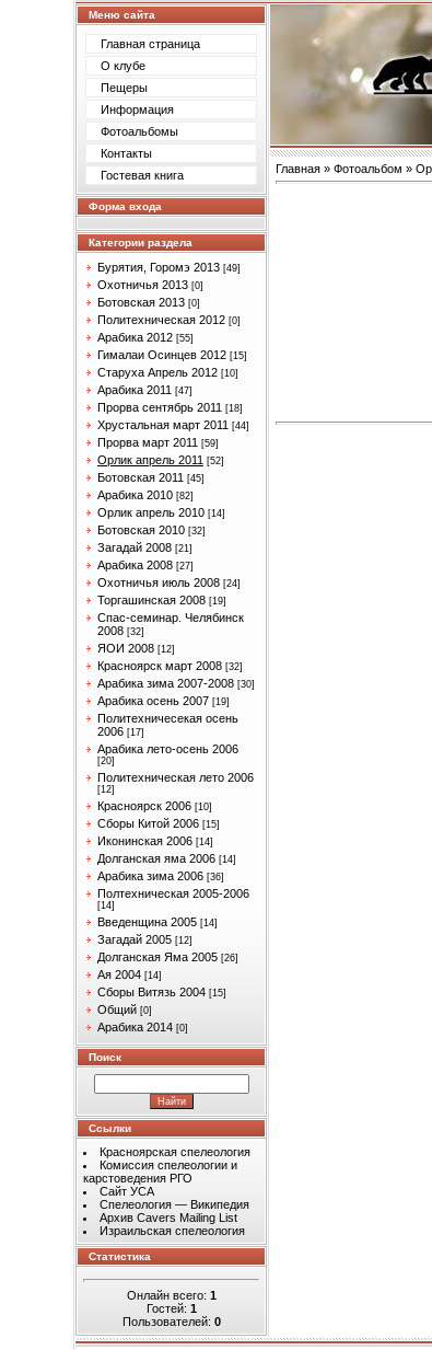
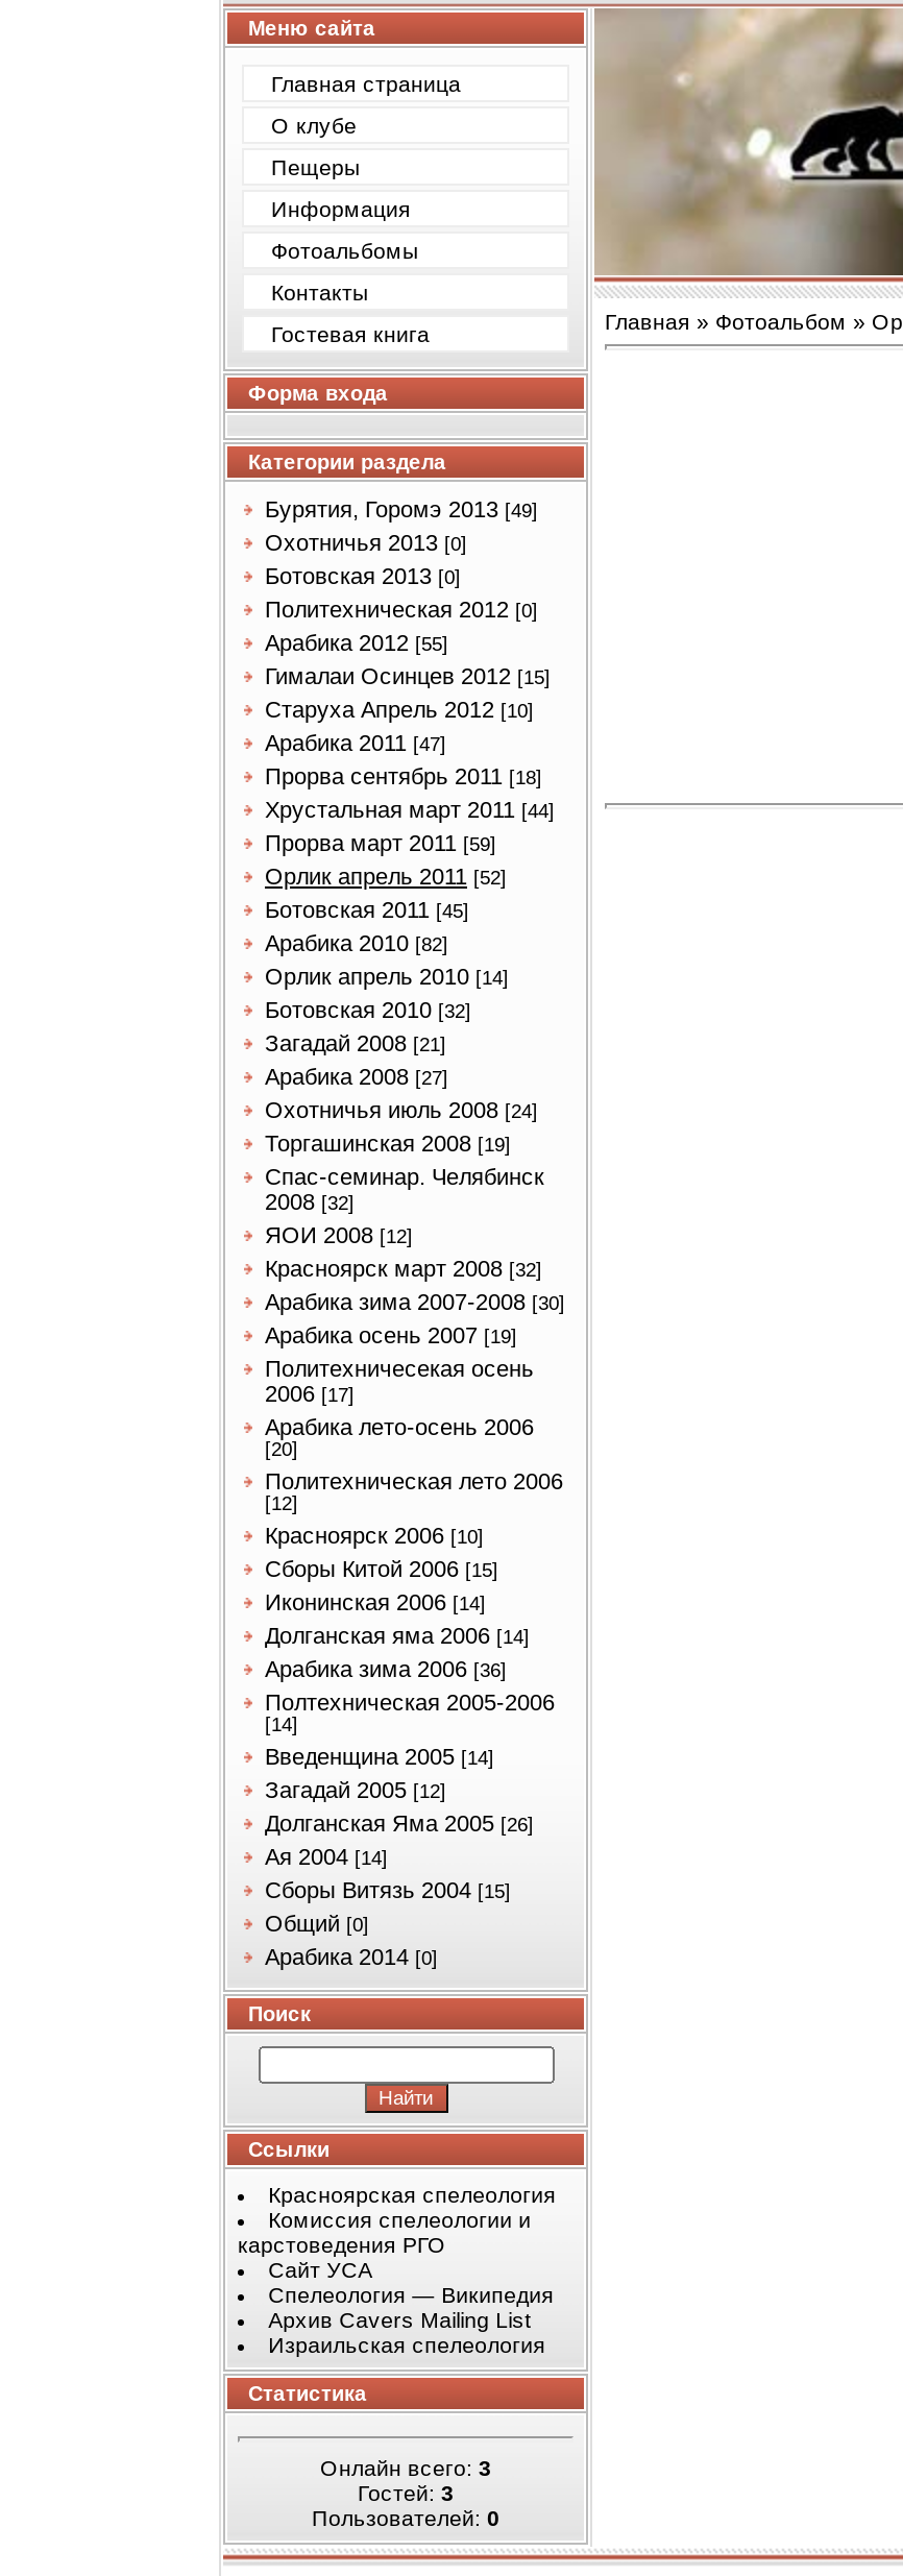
[126,1288,216,1301] Онлайн всего: 1 -> [320,2454,491,2479] Онлайн всего: 3
[146,1301,196,1315] Гостей: 1 -> [358,2479,454,2504] Гостей: 3

